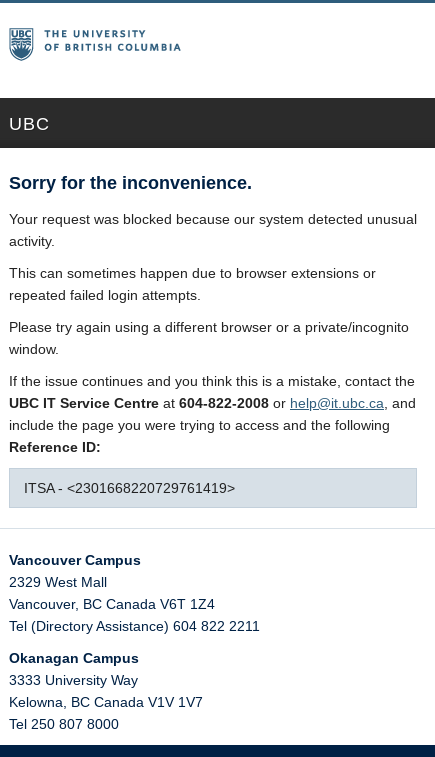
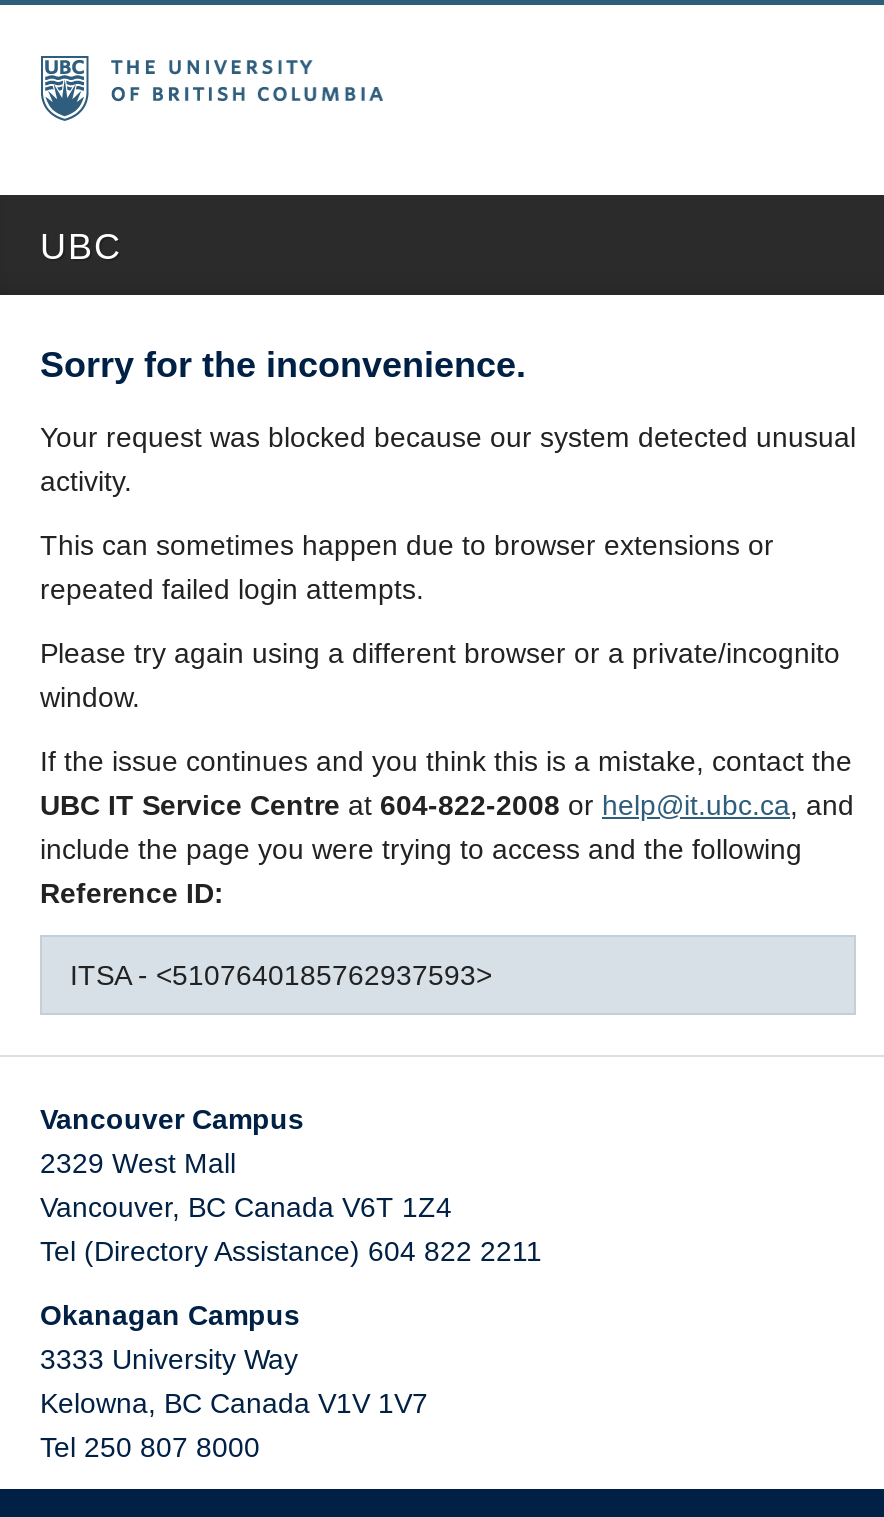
[24,480,235,496] ITSA - <2301668220729761419> -> [70,959,492,991] ITSA - <5107640185762937593>

